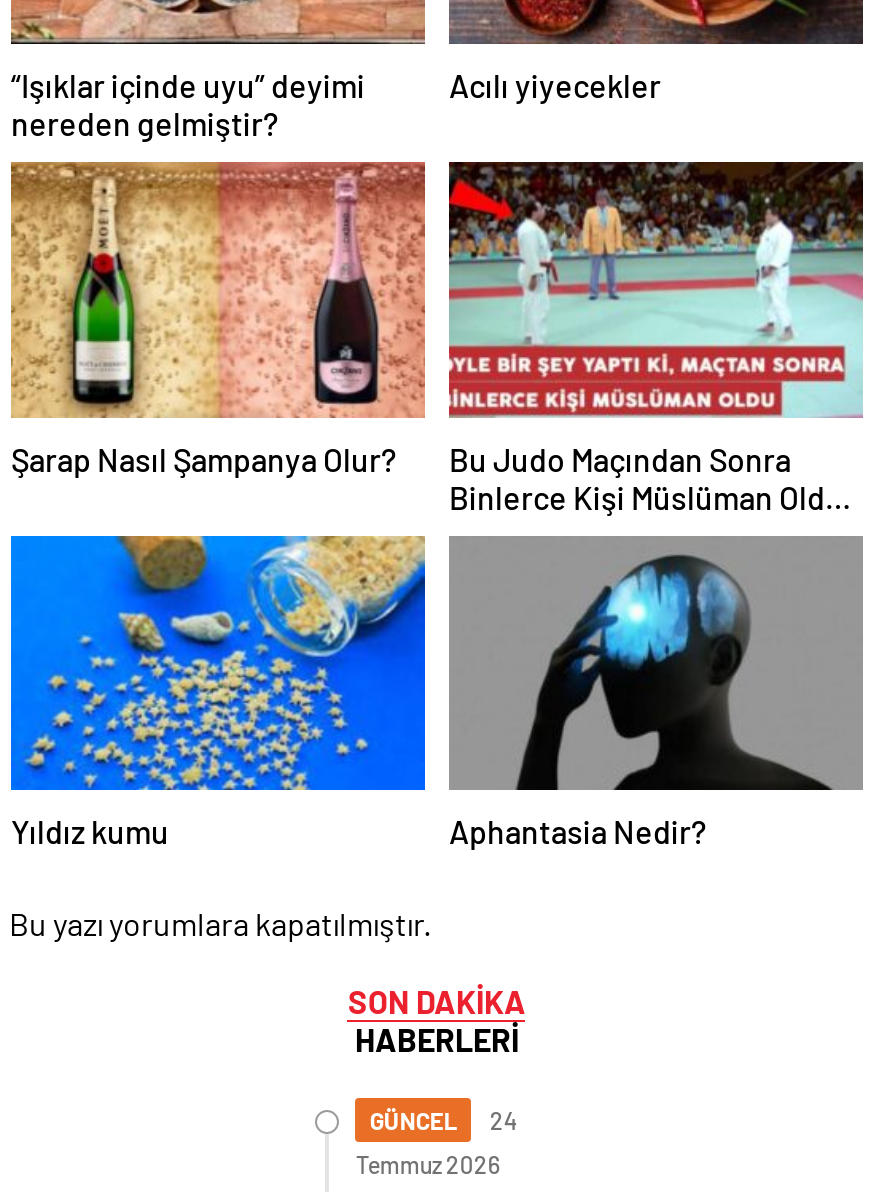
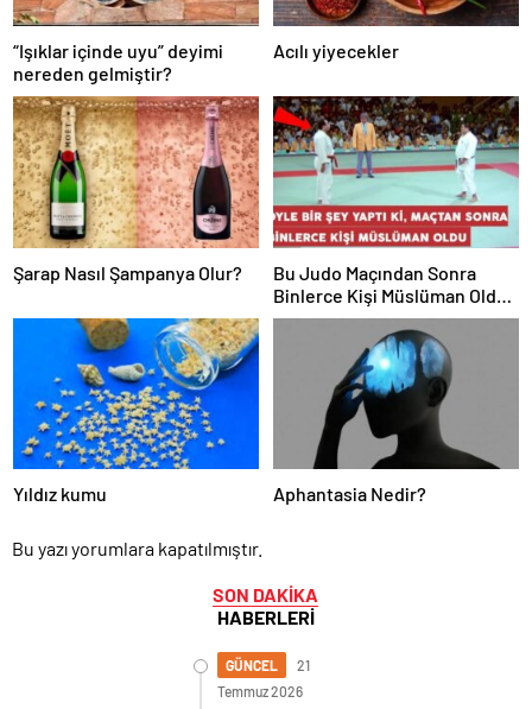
[370,1106,518,1134] GÜNCEL 24 -> [226,657,310,673] GÜNCEL 21

